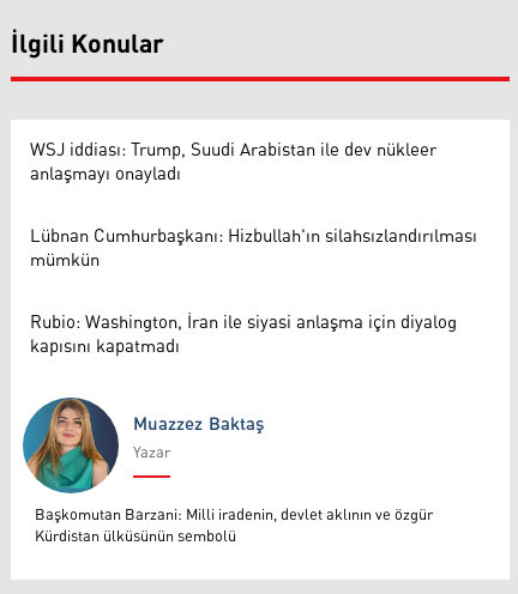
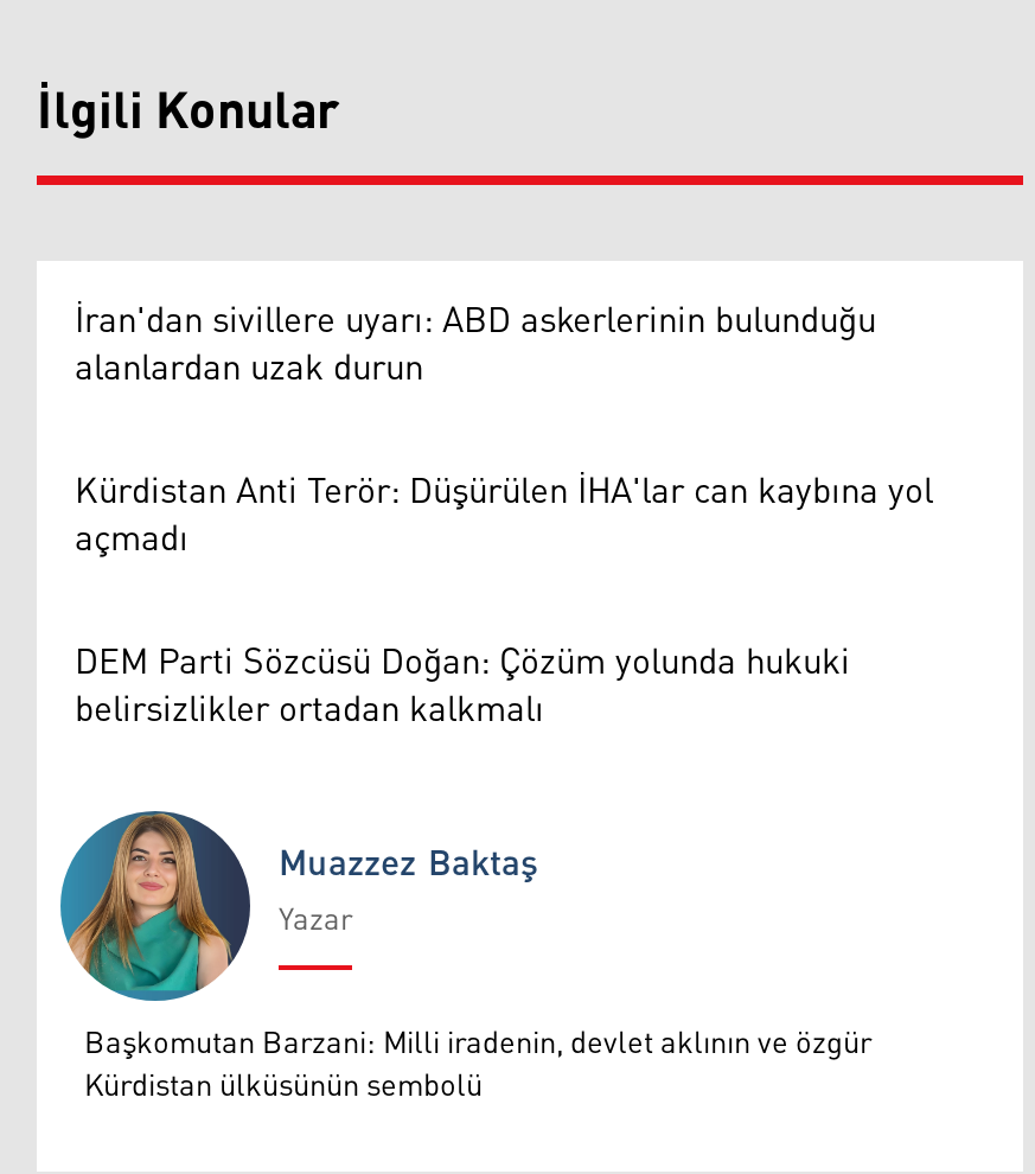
[30,133,436,191] WSJ iddiası: Trump, Suudi Arabistan ile dev nükleer | anlaşmayı onayladı -> [75,287,876,403] İran'dan sivillere uyarı: ABD askerlerinin bulunduğu | alanlardan uzak durun
[30,219,477,278] Lübnan Cumhurbaşkanı: Hizbullah'ın silahsızlandırılması | mümkün -> [75,457,933,573] Kürdistan Anti Terör: Düşürülen İHA'lar can kaybına yol | açmadı
[30,305,457,364] Rubio: Washington, İran ile siyasi anlaşma için diyalog | kapısını kapatmadı -> [75,628,850,744] DEM Parti Sözcüsü Doğan: Çözüm yolunda hukuki | belirsizlikler ortadan kalkmalı

